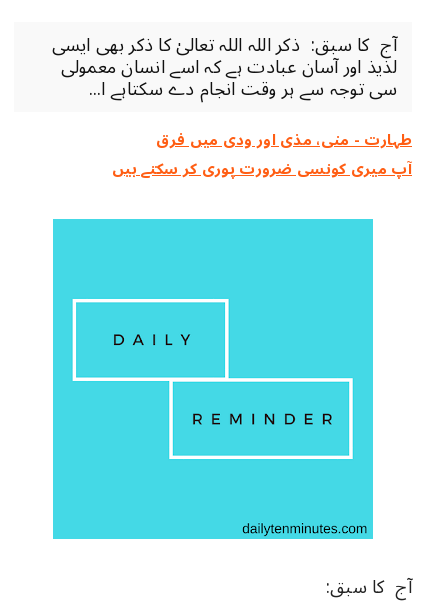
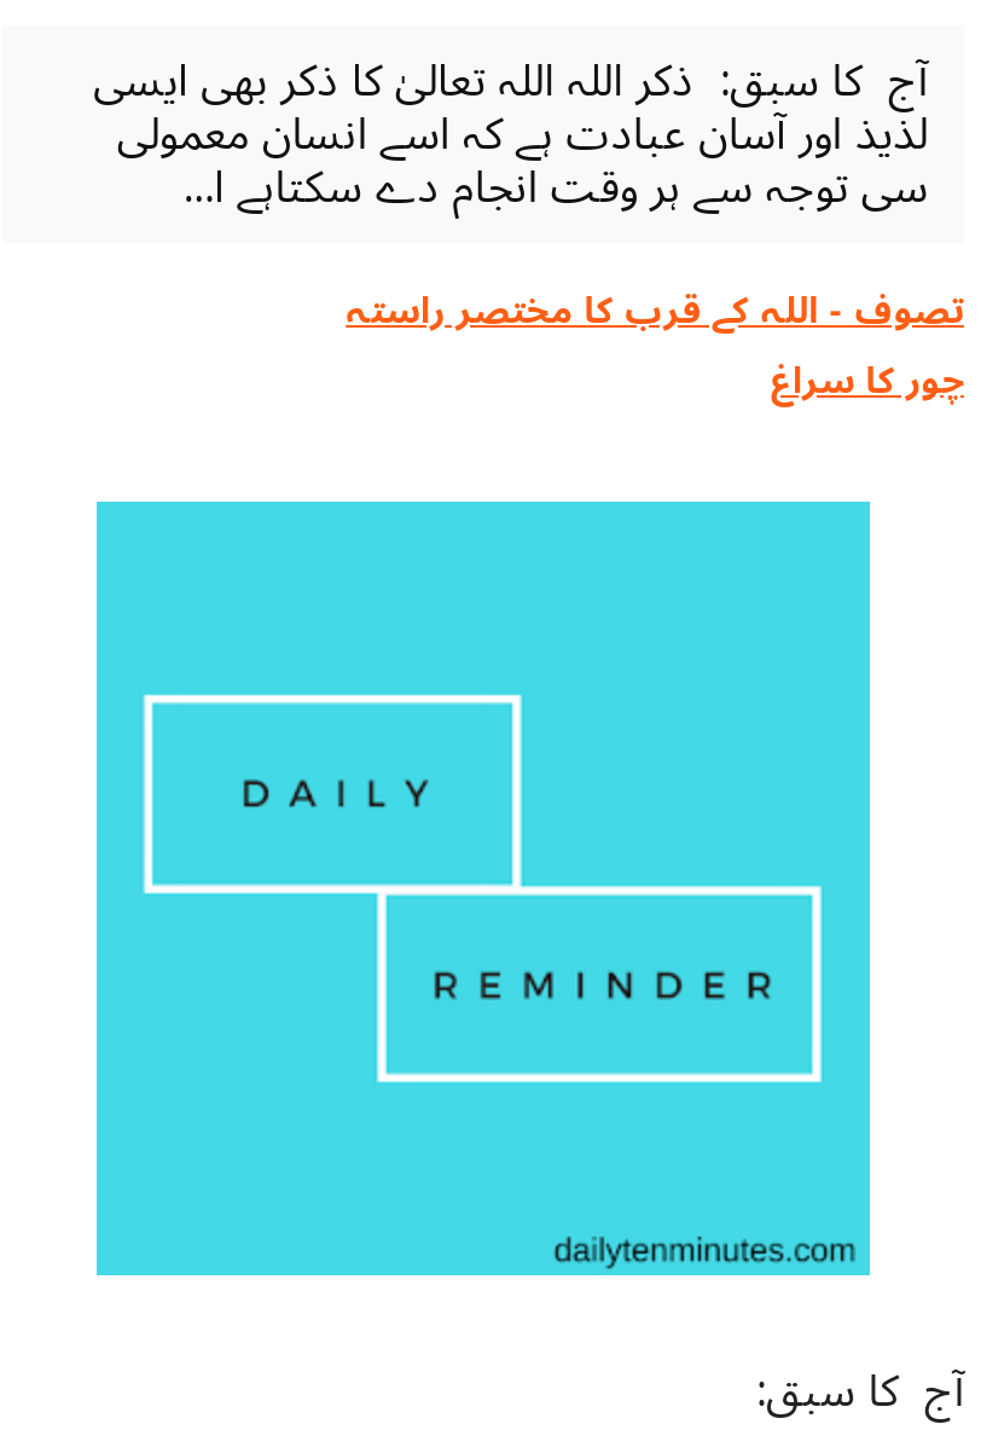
[112,124,412,185] طہارت - منی، مذی اور ودی میں فرق | آپ میری کونسی ضرورت پوری کر سکتے ہیں -> [346,272,964,419] تصوف - اللہ کے قرب کا مختصر راستہ | چور کا سراغ

